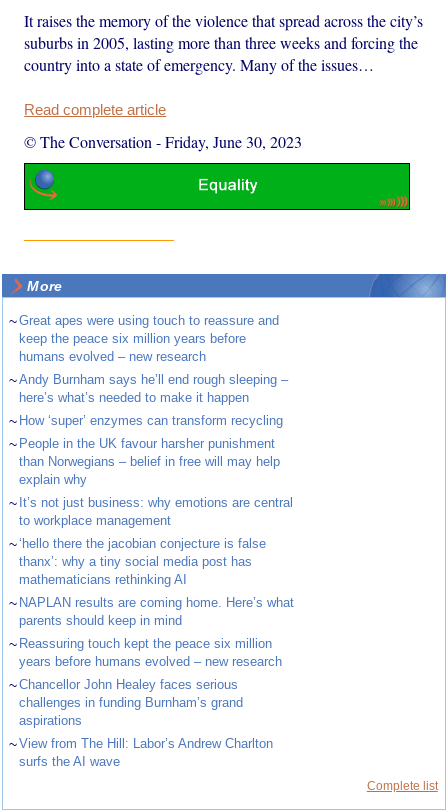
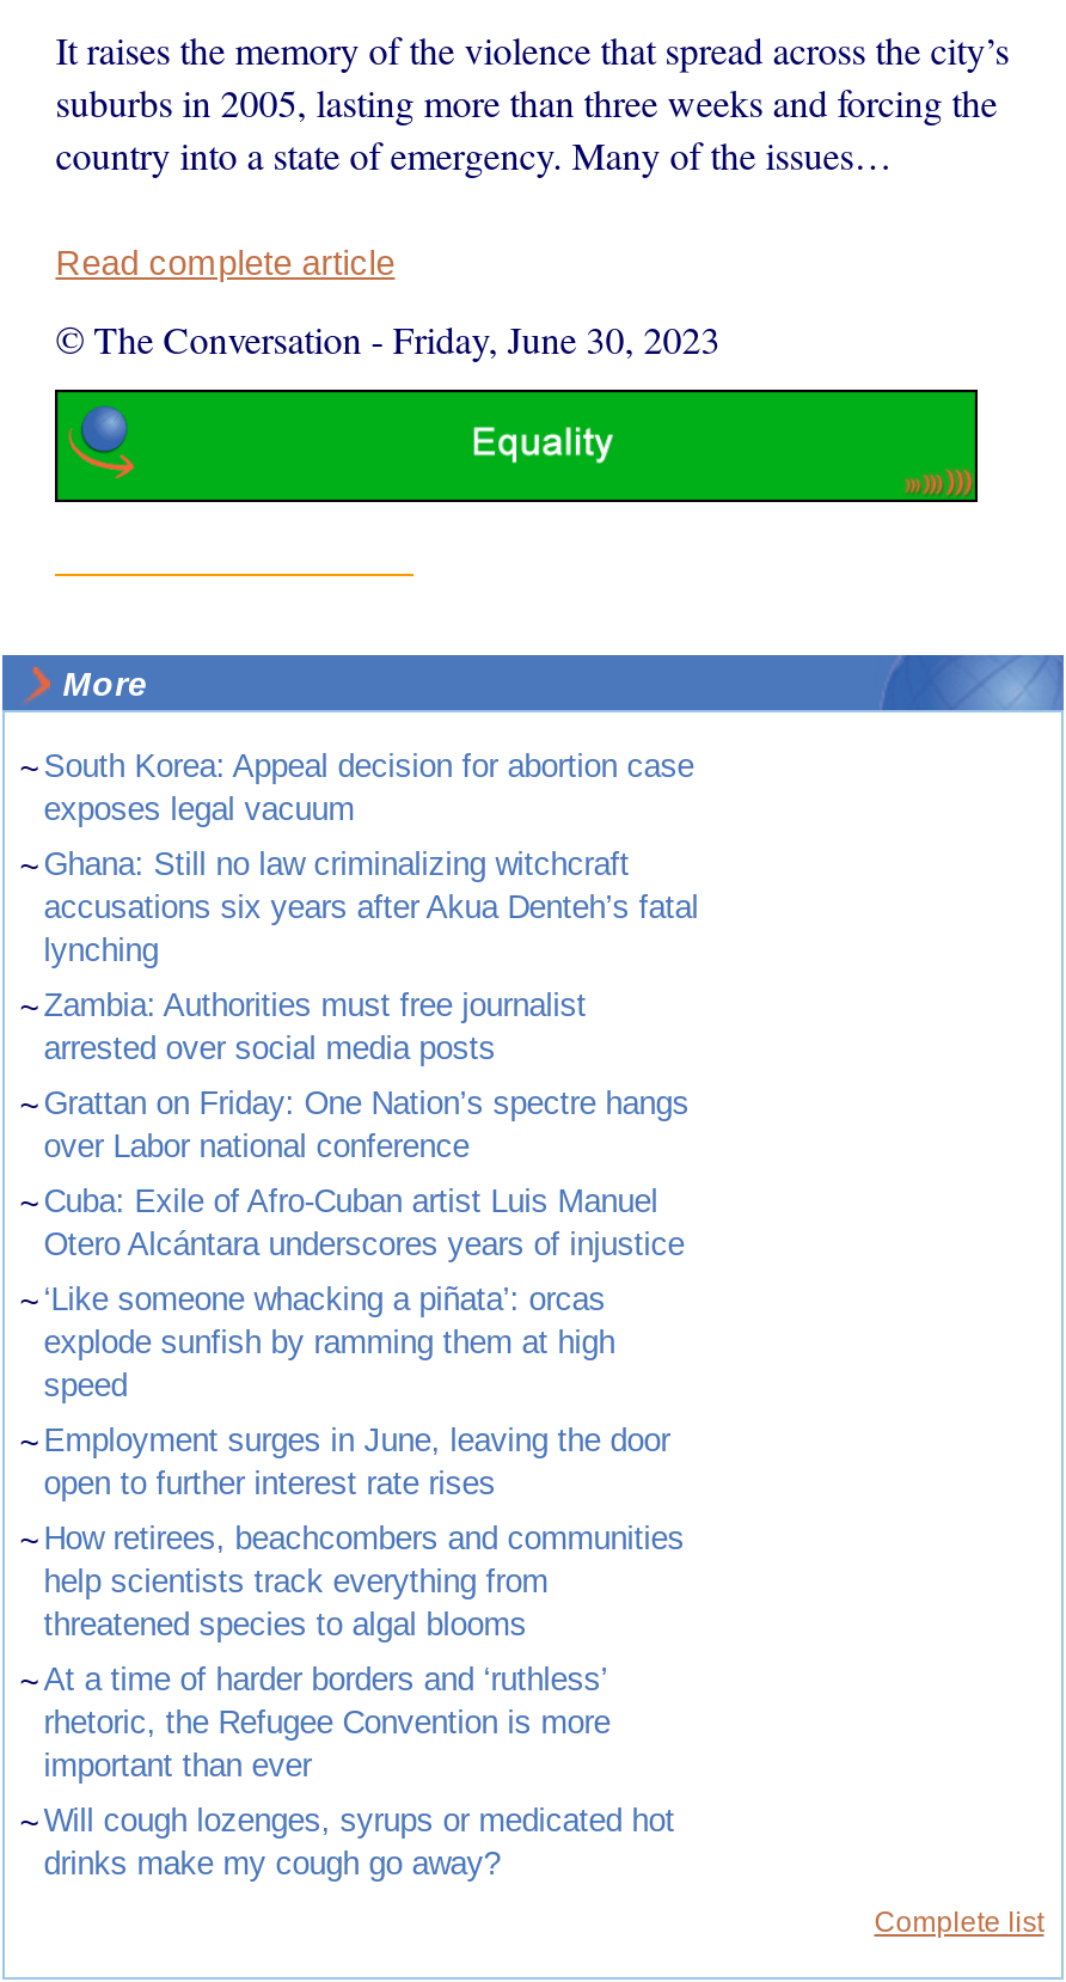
[9,313,294,769] ~ Great apes were using touch to reassure and | keep the peace six million years before | humans evolved – new research | ~ Andy Burnham says he’ll end rough sleeping – | here’s what’s needed to make it happen | ~ How ‘super’ enzymes can transform recycling | ~ People in the UK favour harsher punishment | than Norwegians – belief in free will may help | explain why | ~ It’s not just business: why emotions are central | to workplace management | ~ ‘hello there the jacobian conjecture is false | thanx’: why a tiny social media post has | mathematicians rethinking AI | ~ NAPLAN results are coming home. Here’s what | parents should keep in mind | ~ Reassuring touch kept the peace six million | years before humans evolved – new research | ~ Chancellor John Healey faces serious | challenges in funding Burnham’s grand | aspirations | ~ View from The Hill: Labor’s Andrew Charlton | surfs the AI wave -> [20,750,698,1883] ~ South Korea: Appeal decision for abortion case | exposes legal vacuum | ~ Ghana: Still no law criminalizing witchcraft | accusations six years after Akua Denteh’s fatal | lynching | ~ Zambia: Authorities must free journalist | arrested over social media posts | ~ Grattan on Friday: One Nation’s spectre hangs | over Labor national conference | ~ Cuba: Exile of Afro-Cuban artist Luis Manuel | Otero Alcántara underscores years of injustice | ~ ‘Like someone whacking a piñata’: orcas | explode sunfish by ramming them at high | speed | ~ Employment surges in June, leaving the door | open to further interest rate rises | ~ How retirees, beachcombers and communities | help scientists track everything from | threatened species to algal blooms | ~ At a time of harder borders and ‘ruthless’ | rhetoric, the Refugee Convention is more | important than ever | ~ Will cough lozenges, syrups or medicated hot | drinks make my cough go away?

